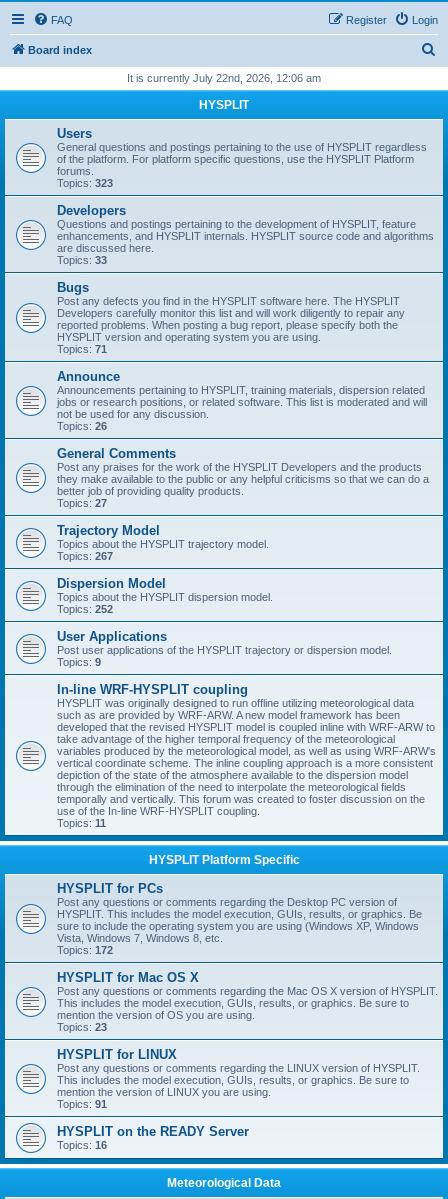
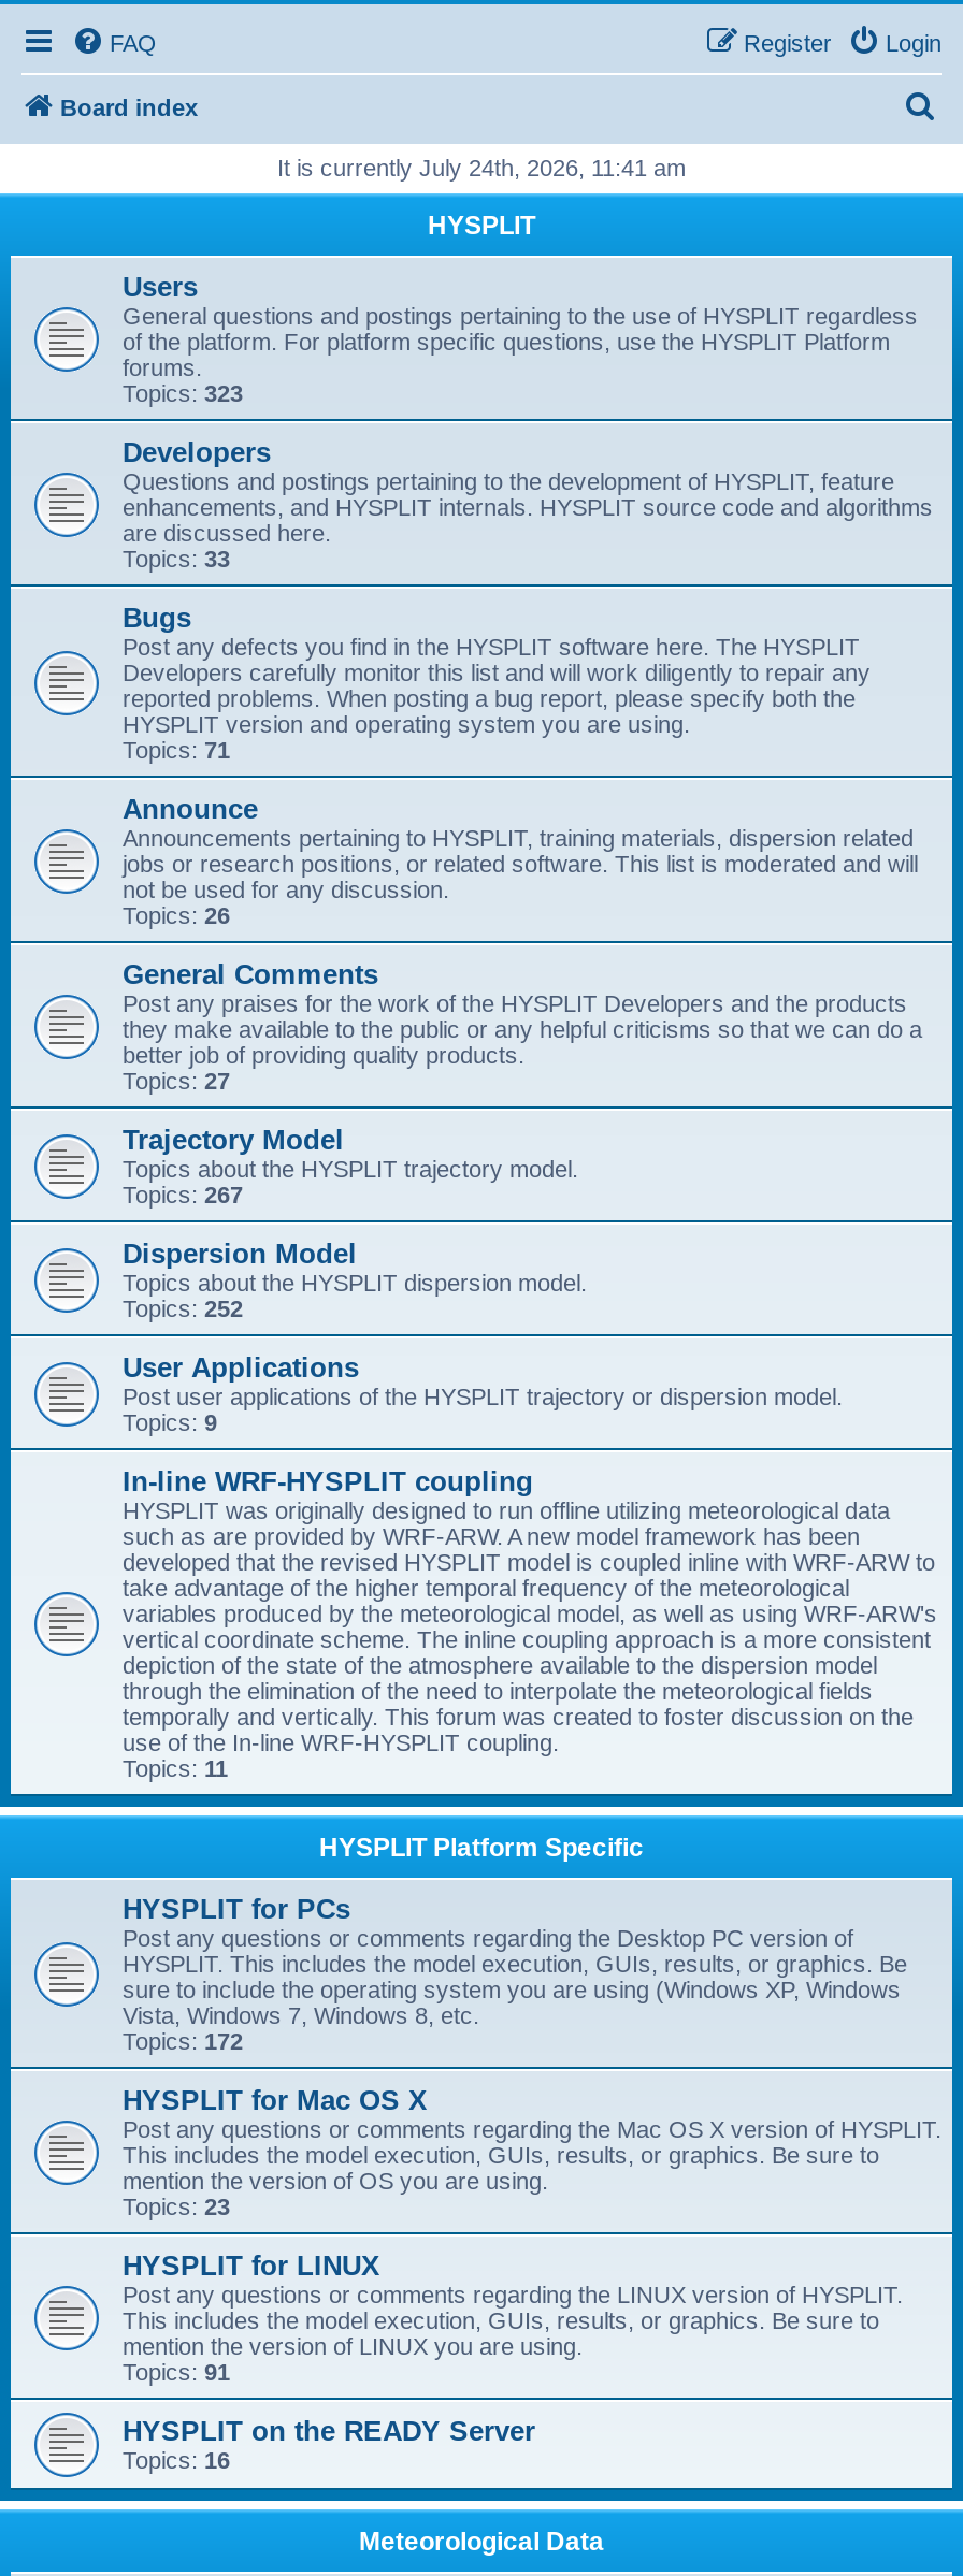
[127,72,321,84] It is currently July 22nd, 2026, 12:06 am -> [277,155,686,180] It is currently July 24th, 2026, 11:41 am

